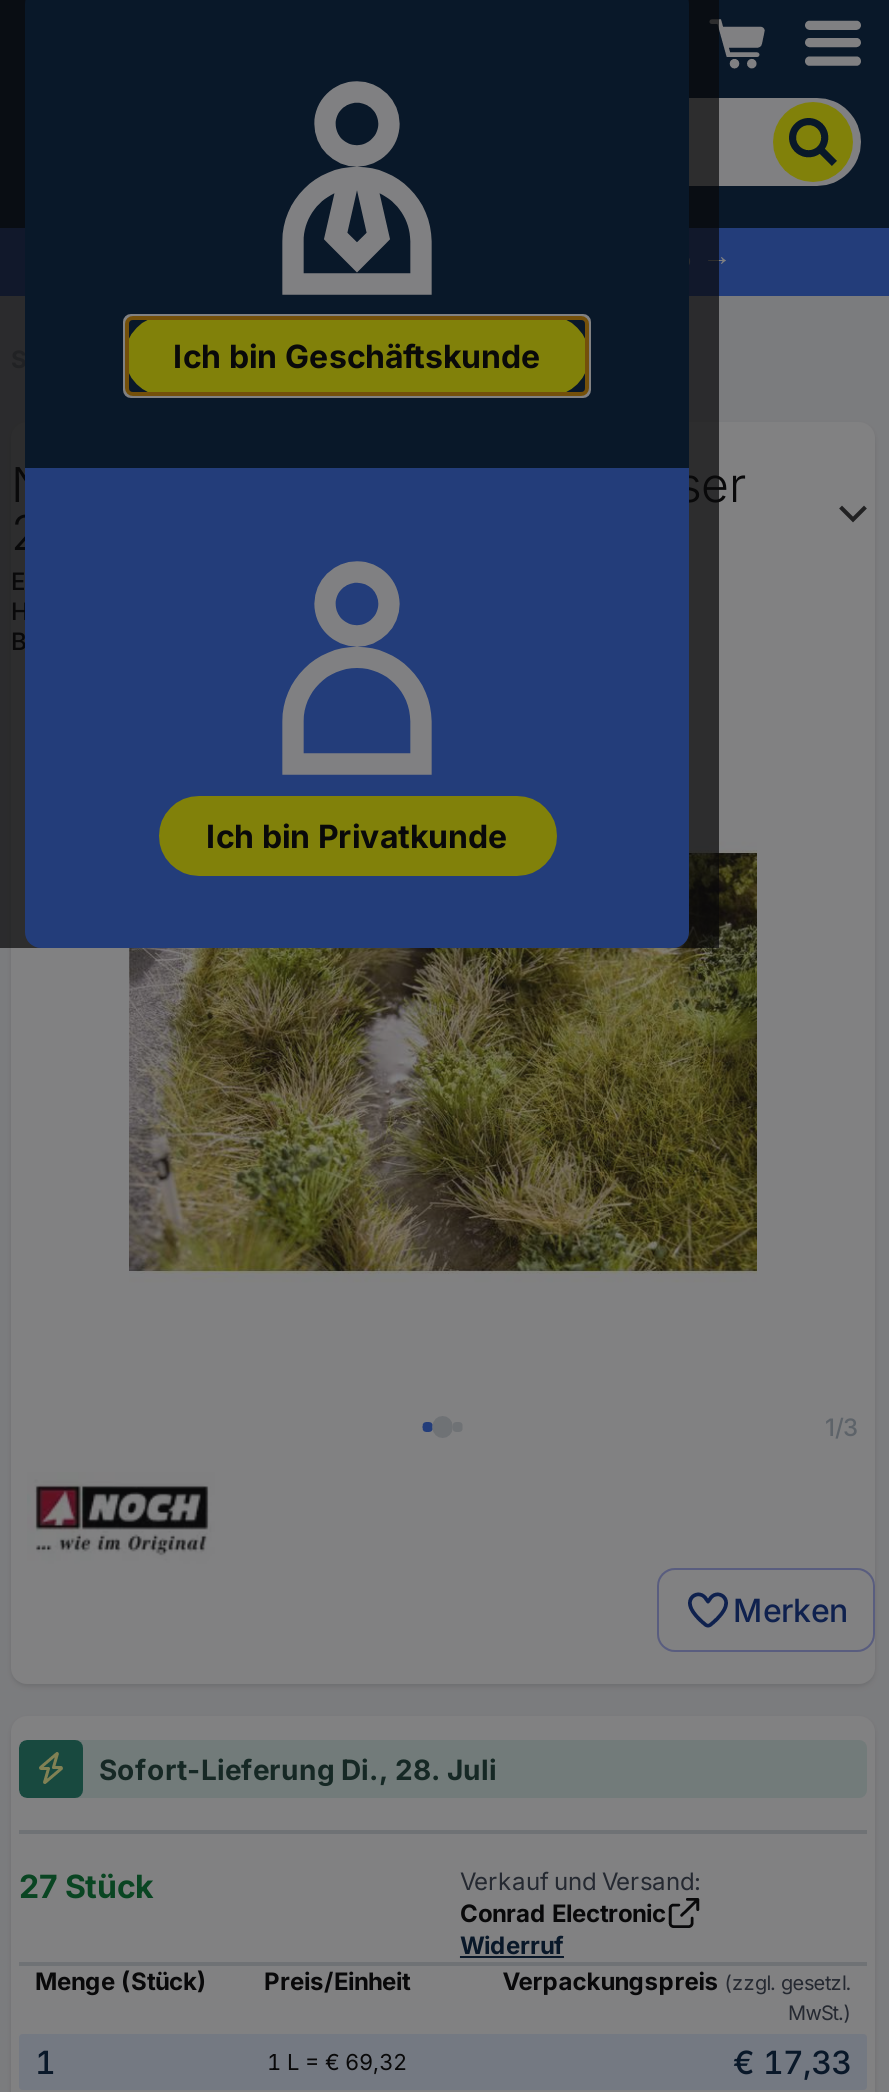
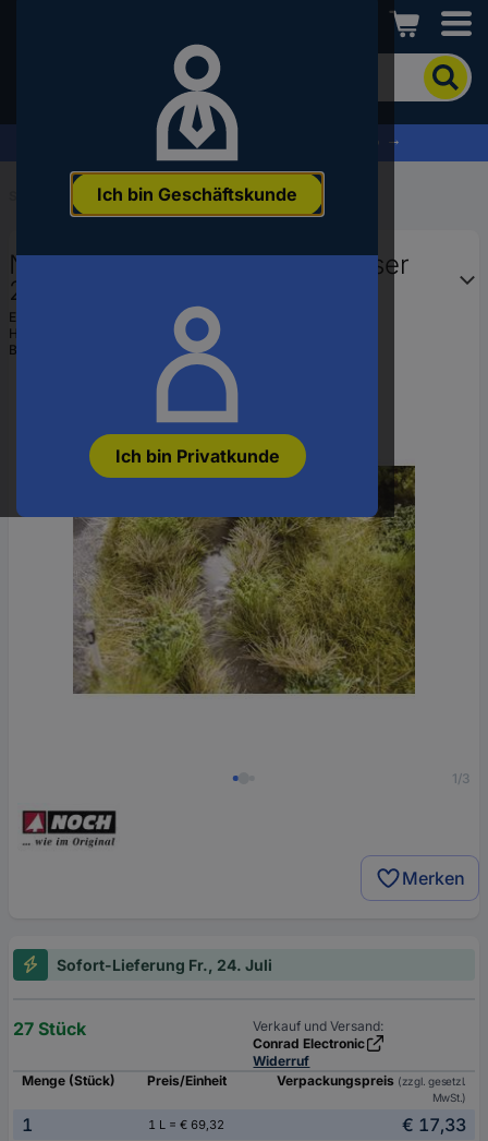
[99,1751,497,1785] Sofort-Lieferung Di., 28. Juli -> [57,955,272,974] Sofort-Lieferung Fr., 24. Juli

